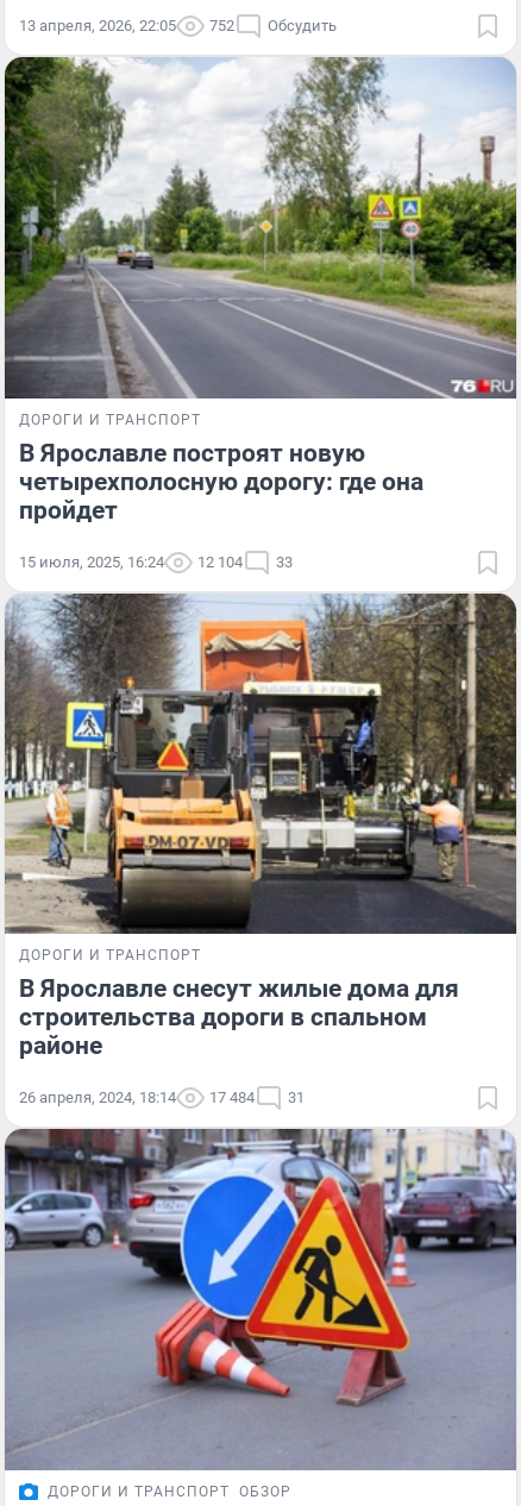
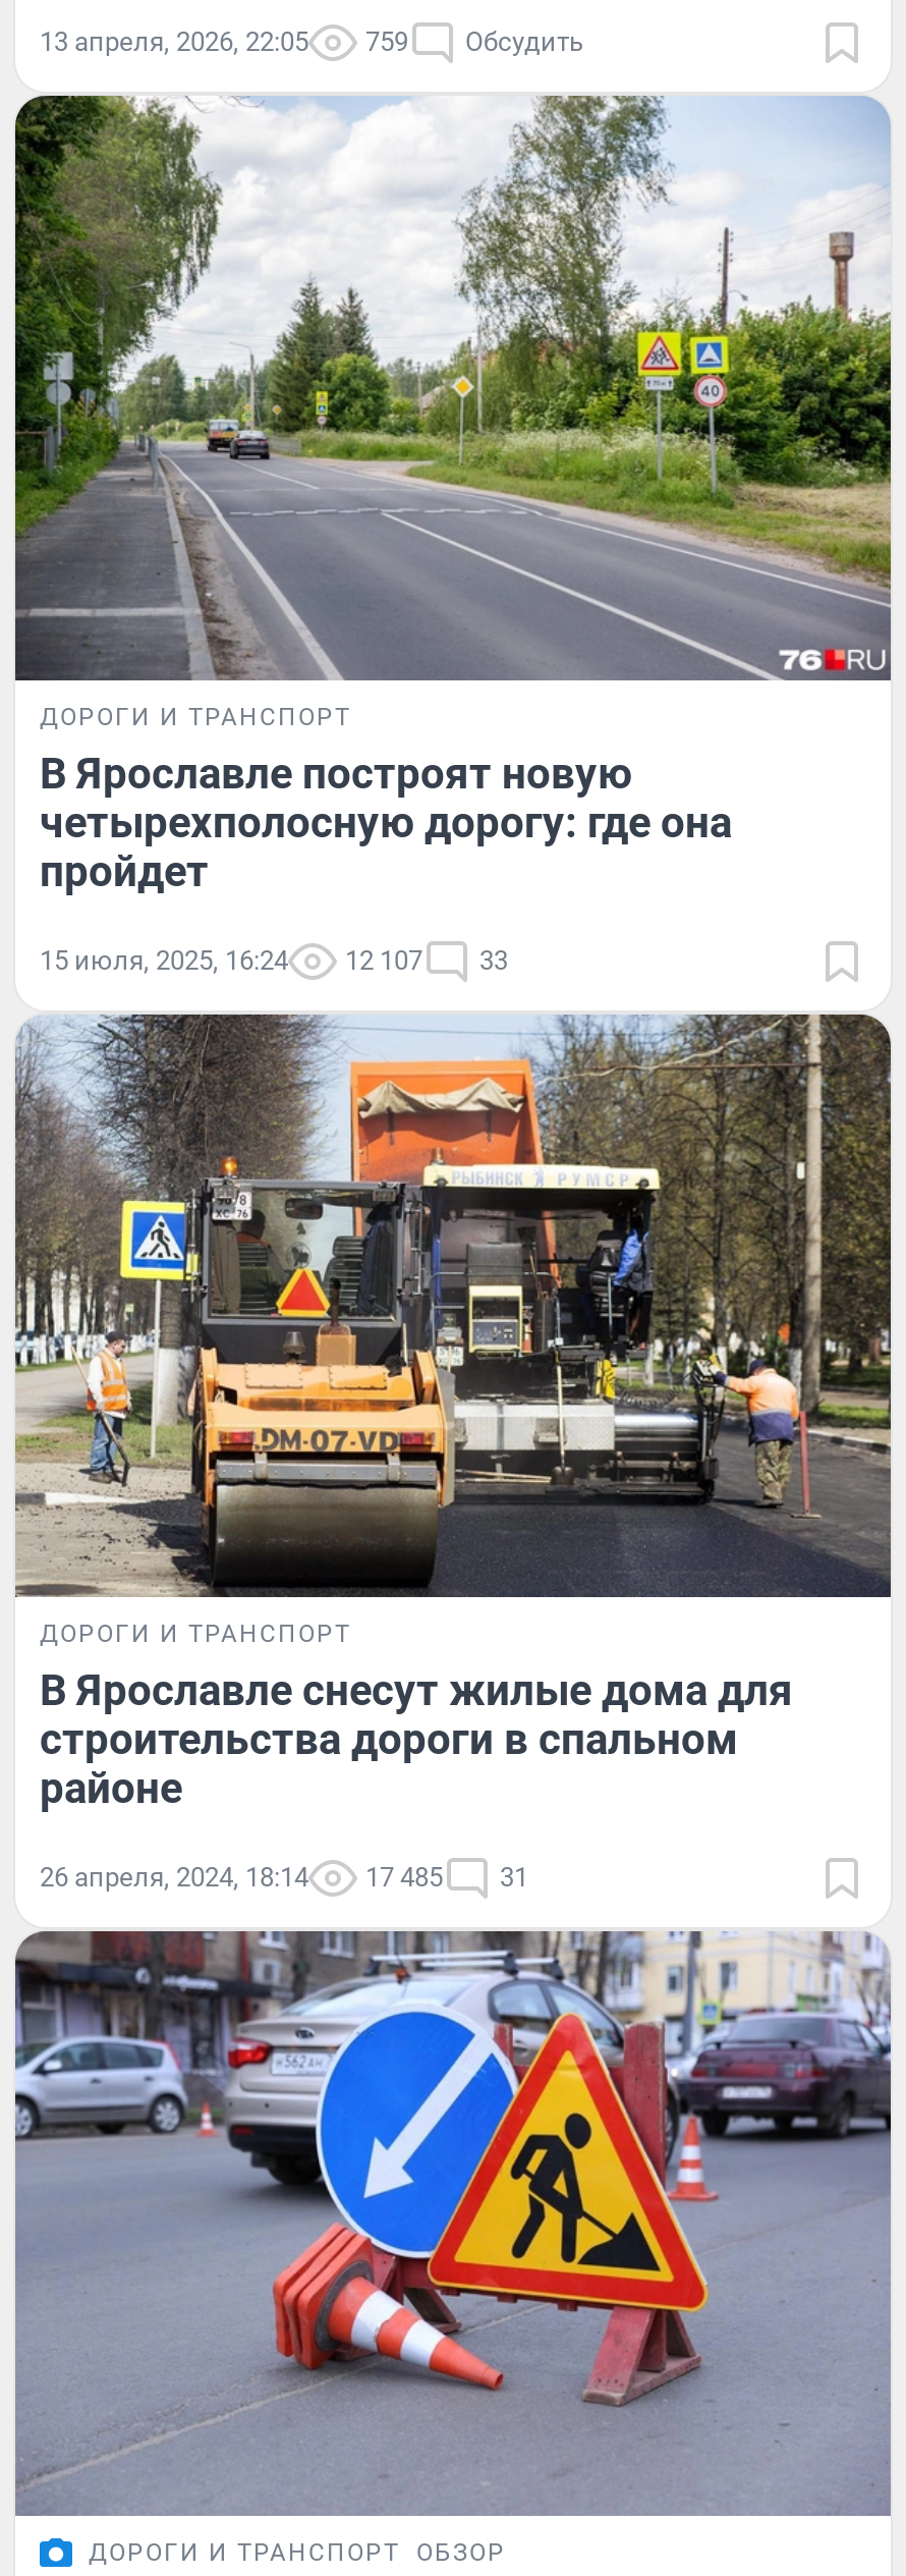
[19,17,337,34] 13 апреля, 2026, 22:05 752 Обсудить -> [40,26,583,57] 13 апреля, 2026, 22:05 759 Обсудить
[19,553,293,571] 15 июля, 2025, 16:24 12 104 33 -> [40,944,508,975] 15 июля, 2025, 16:24 12 107 33
[19,1089,305,1107] 26 апреля, 2024, 18:14 17 484 31 -> [40,1863,528,1893] 26 апреля, 2024, 18:14 17 485 31

